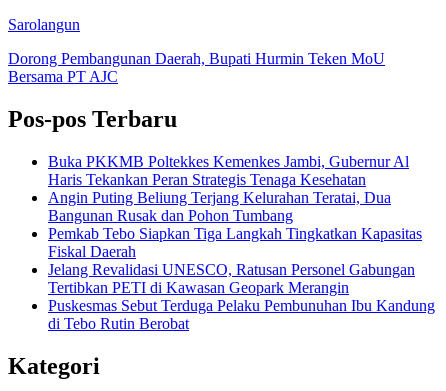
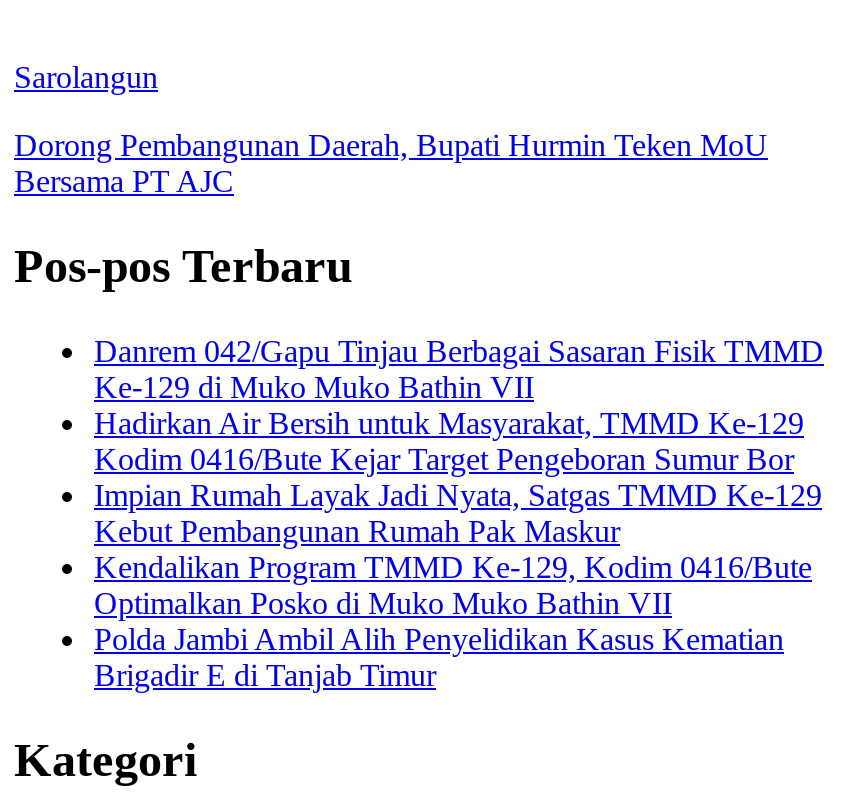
[48,153,435,332] Buka PKKMB Poltekkes Kemenkes Jambi, Gubernur Al | Haris Tekankan Peran Strategis Tenaga Kesehatan | Angin Puting Beliung Terjang Kelurahan Teratai, Dua | Bangunan Rusak dan Pohon Tumbang | Pemkab Tebo Siapkan Tiga Langkah Tingkatkan Kapasitas | Fiskal Daerah | Jelang Revalidasi UNESCO, Ratusan Personel Gabungan | Tertibkan PETI di Kawasan Geopark Merangin | Puskesmas Sebut Terduga Pelaku Pembunuhan Ibu Kandung | di Tebo Rutin Berobat -> [94,333,824,691] Danrem 042/Gapu Tinjau Berbagai Sasaran Fisik TMMD | Ke-129 di Muko Muko Bathin VII | Hadirkan Air Bersih untuk Masyarakat, TMMD Ke-129 | Kodim 0416/Bute Kejar Target Pengeboran Sumur Bor | Impian Rumah Layak Jadi Nyata, Satgas TMMD Ke-129 | Kebut Pembangunan Rumah Pak Maskur | Kendalikan Program TMMD Ke-129, Kodim 0416/Bute | Optimalkan Posko di Muko Muko Bathin VII | Polda Jambi Ambil Alih Penyelidikan Kasus Kematian | Brigadir E di Tanjab Timur

